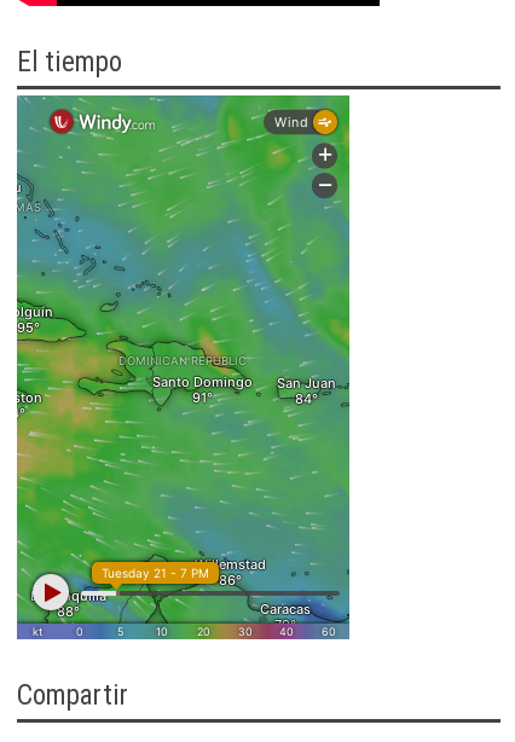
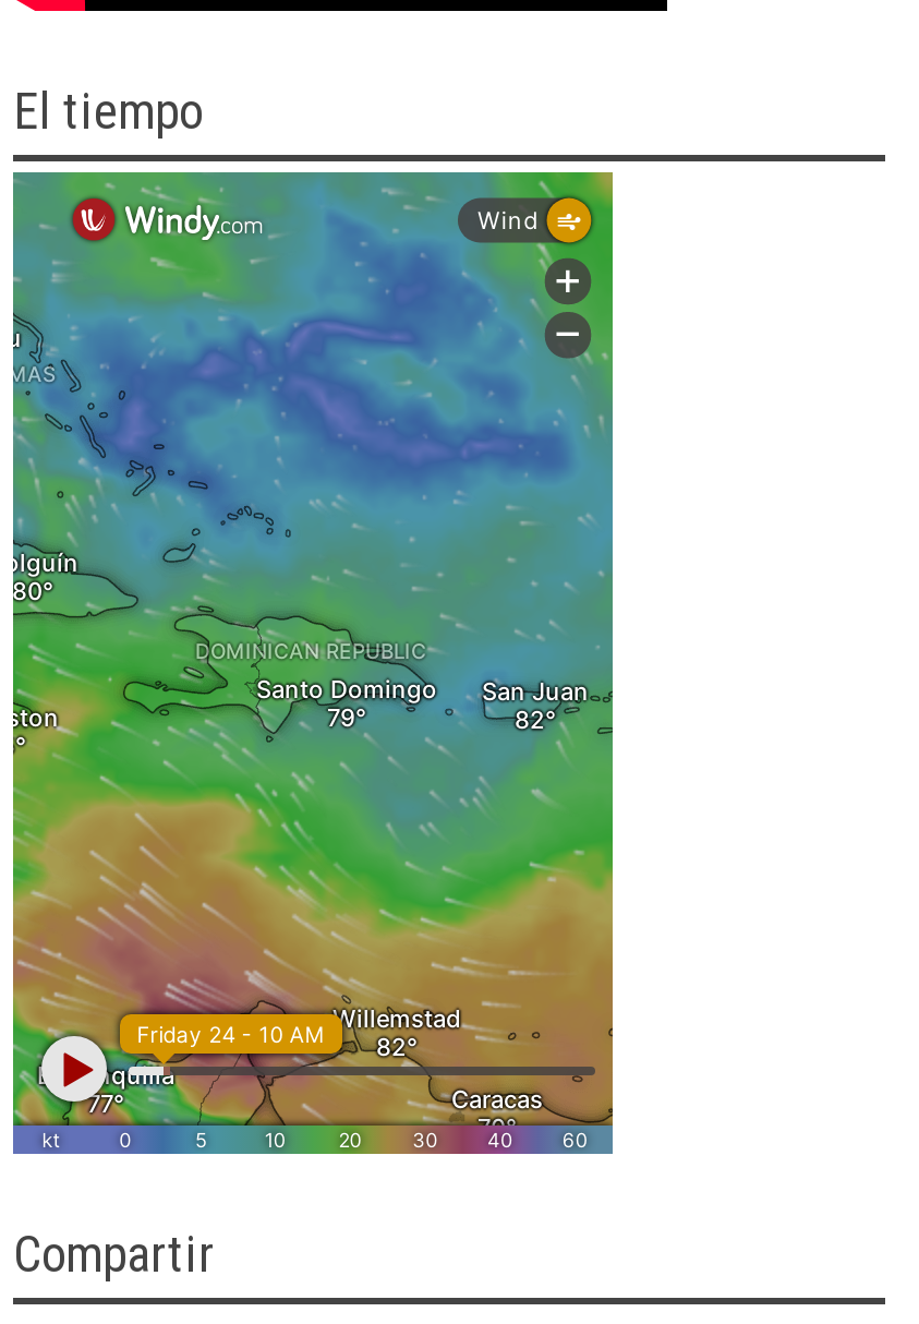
[16,95,351,624] [image] -> [11,172,615,1126] [image]

